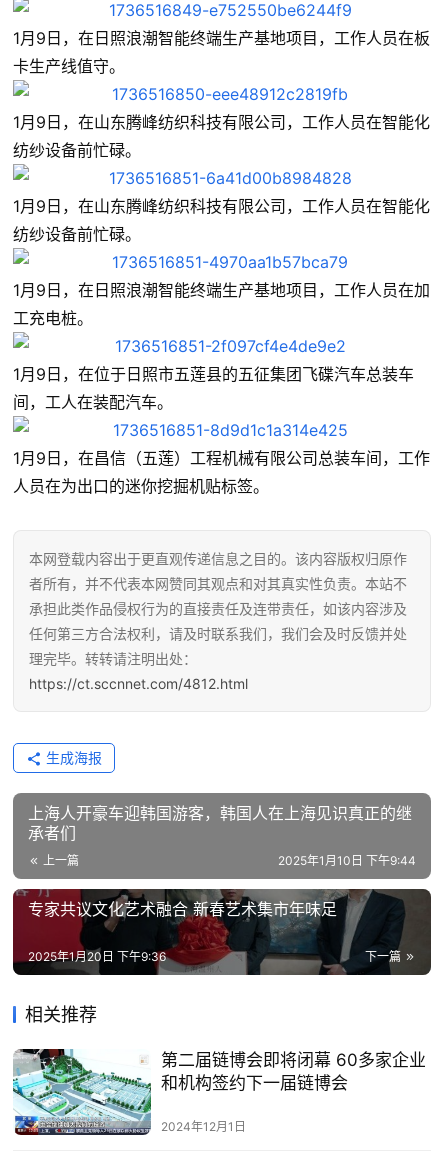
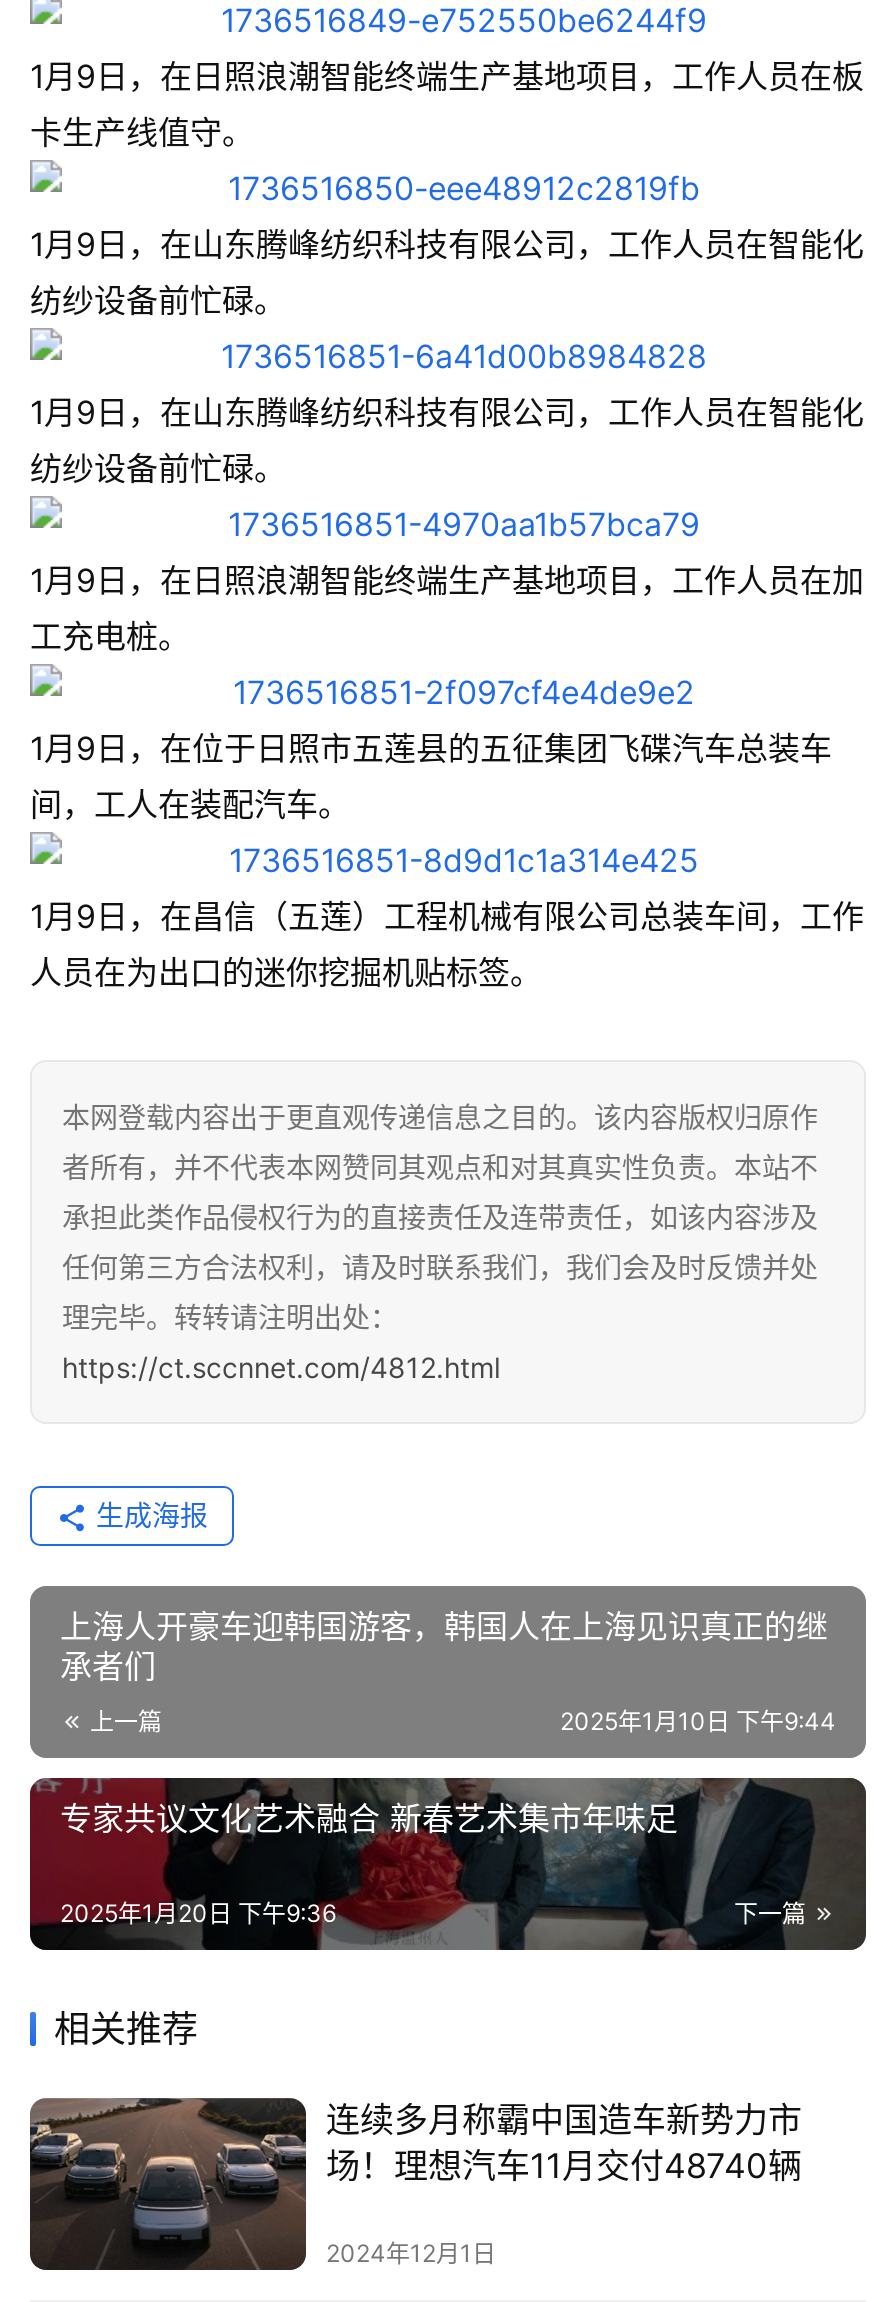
[12,1048,426,1135] [image] | 第二届链博会即将闭幕 60多家企业 | 和机构签约下一届链博会 -> [28,2096,802,2270] [image] | 连续多月称霸中国造车新势力市 | 场！理想汽车11月交付48740辆

